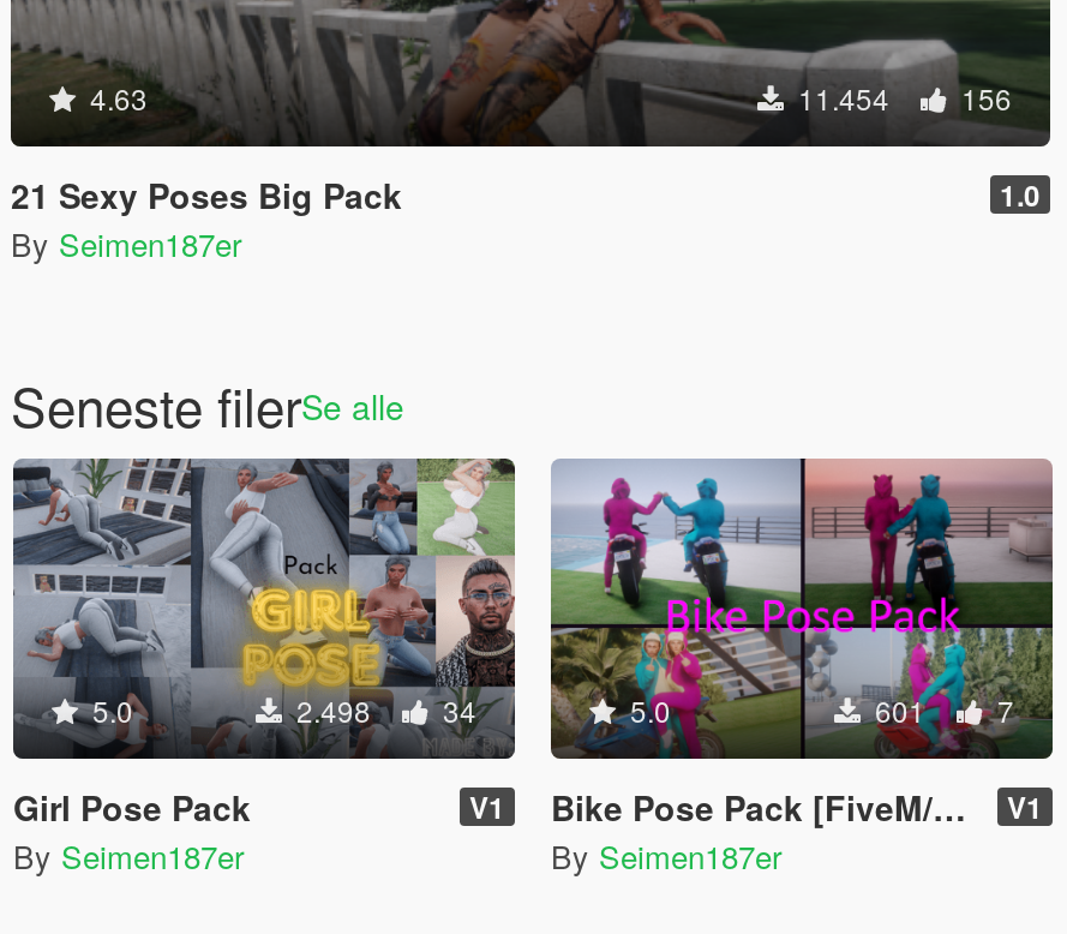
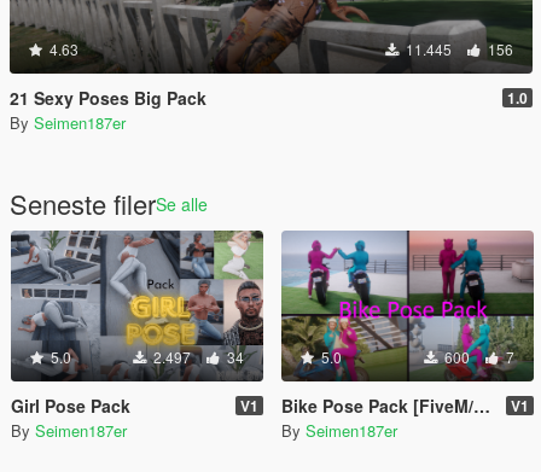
[791,76,1012,117] 11.454 156 -> [402,38,513,59] 11.445 156
[289,688,476,729] 2.498 34 -> [150,346,244,366] 2.497 34
[868,688,1014,729] 601 7 -> [441,346,514,366] 600 7

